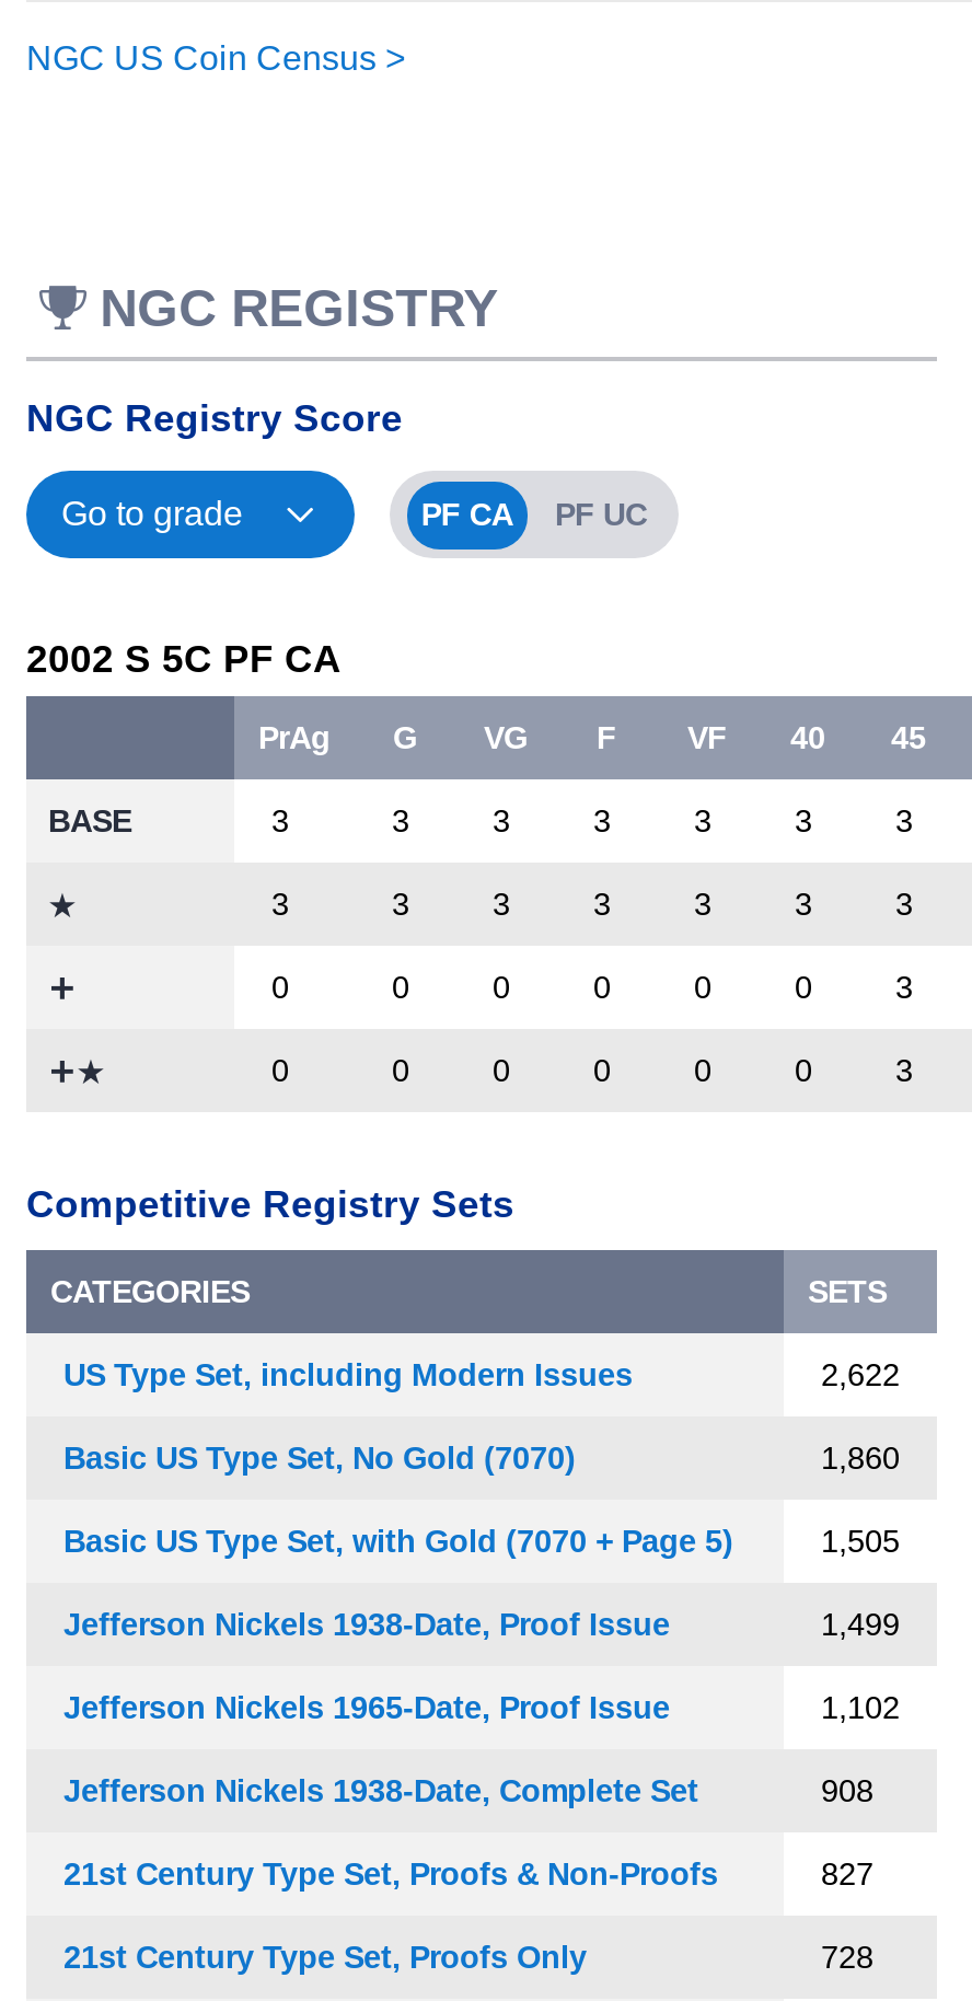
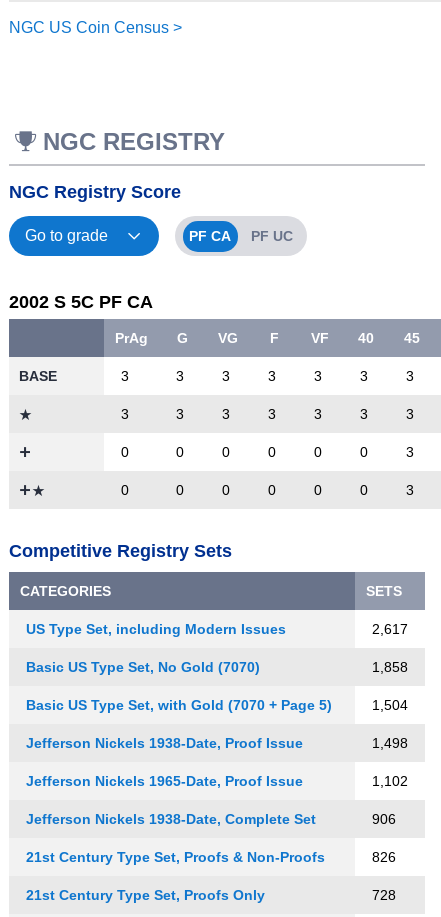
[821,1357,900,1392] 2,622 -> [372,621,408,637] 2,617
[821,1441,900,1476] 1,860 -> [372,659,408,675] 1,858
[821,1524,900,1559] 1,505 -> [372,697,408,713] 1,504
[821,1607,900,1642] 1,499 -> [372,735,408,751] 1,498
[821,1773,873,1808] 908 -> [372,811,396,827] 906
[821,1857,873,1892] 827 -> [372,849,396,865] 826

